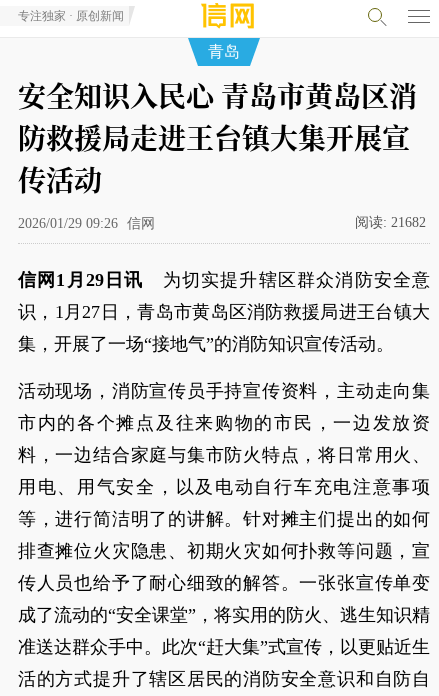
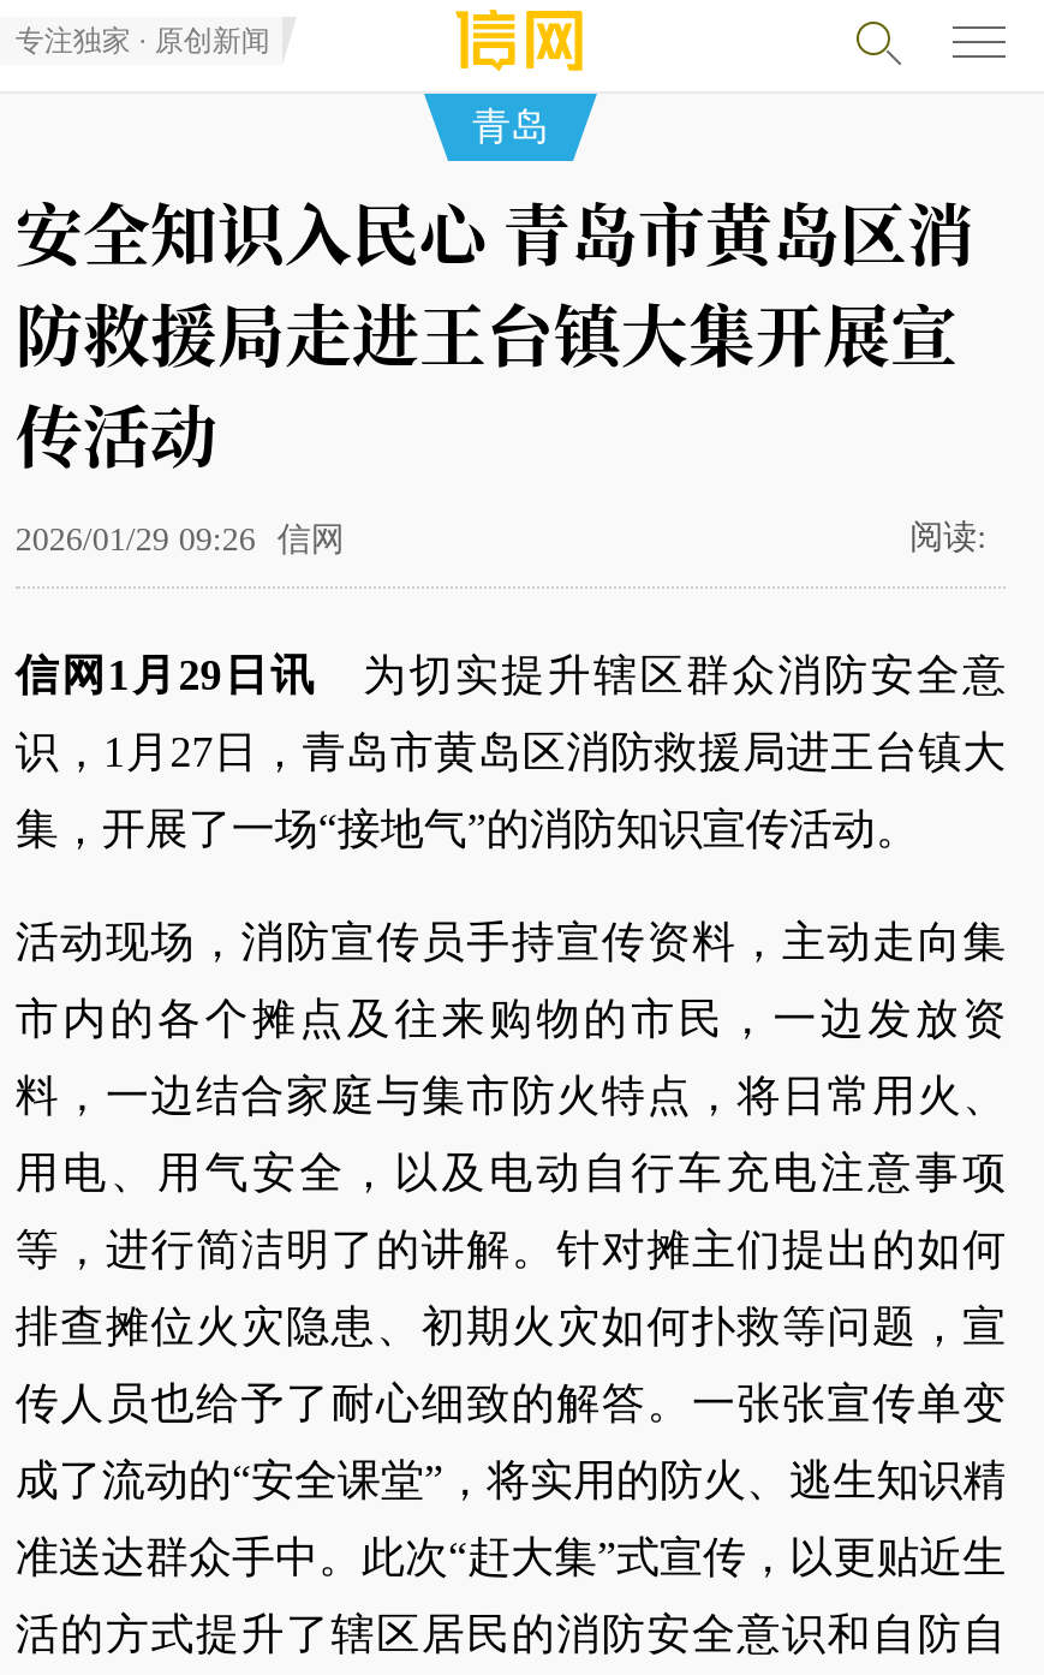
[355,215,426,230] 阅读: 21682 -> [910,519,987,555] 阅读:

